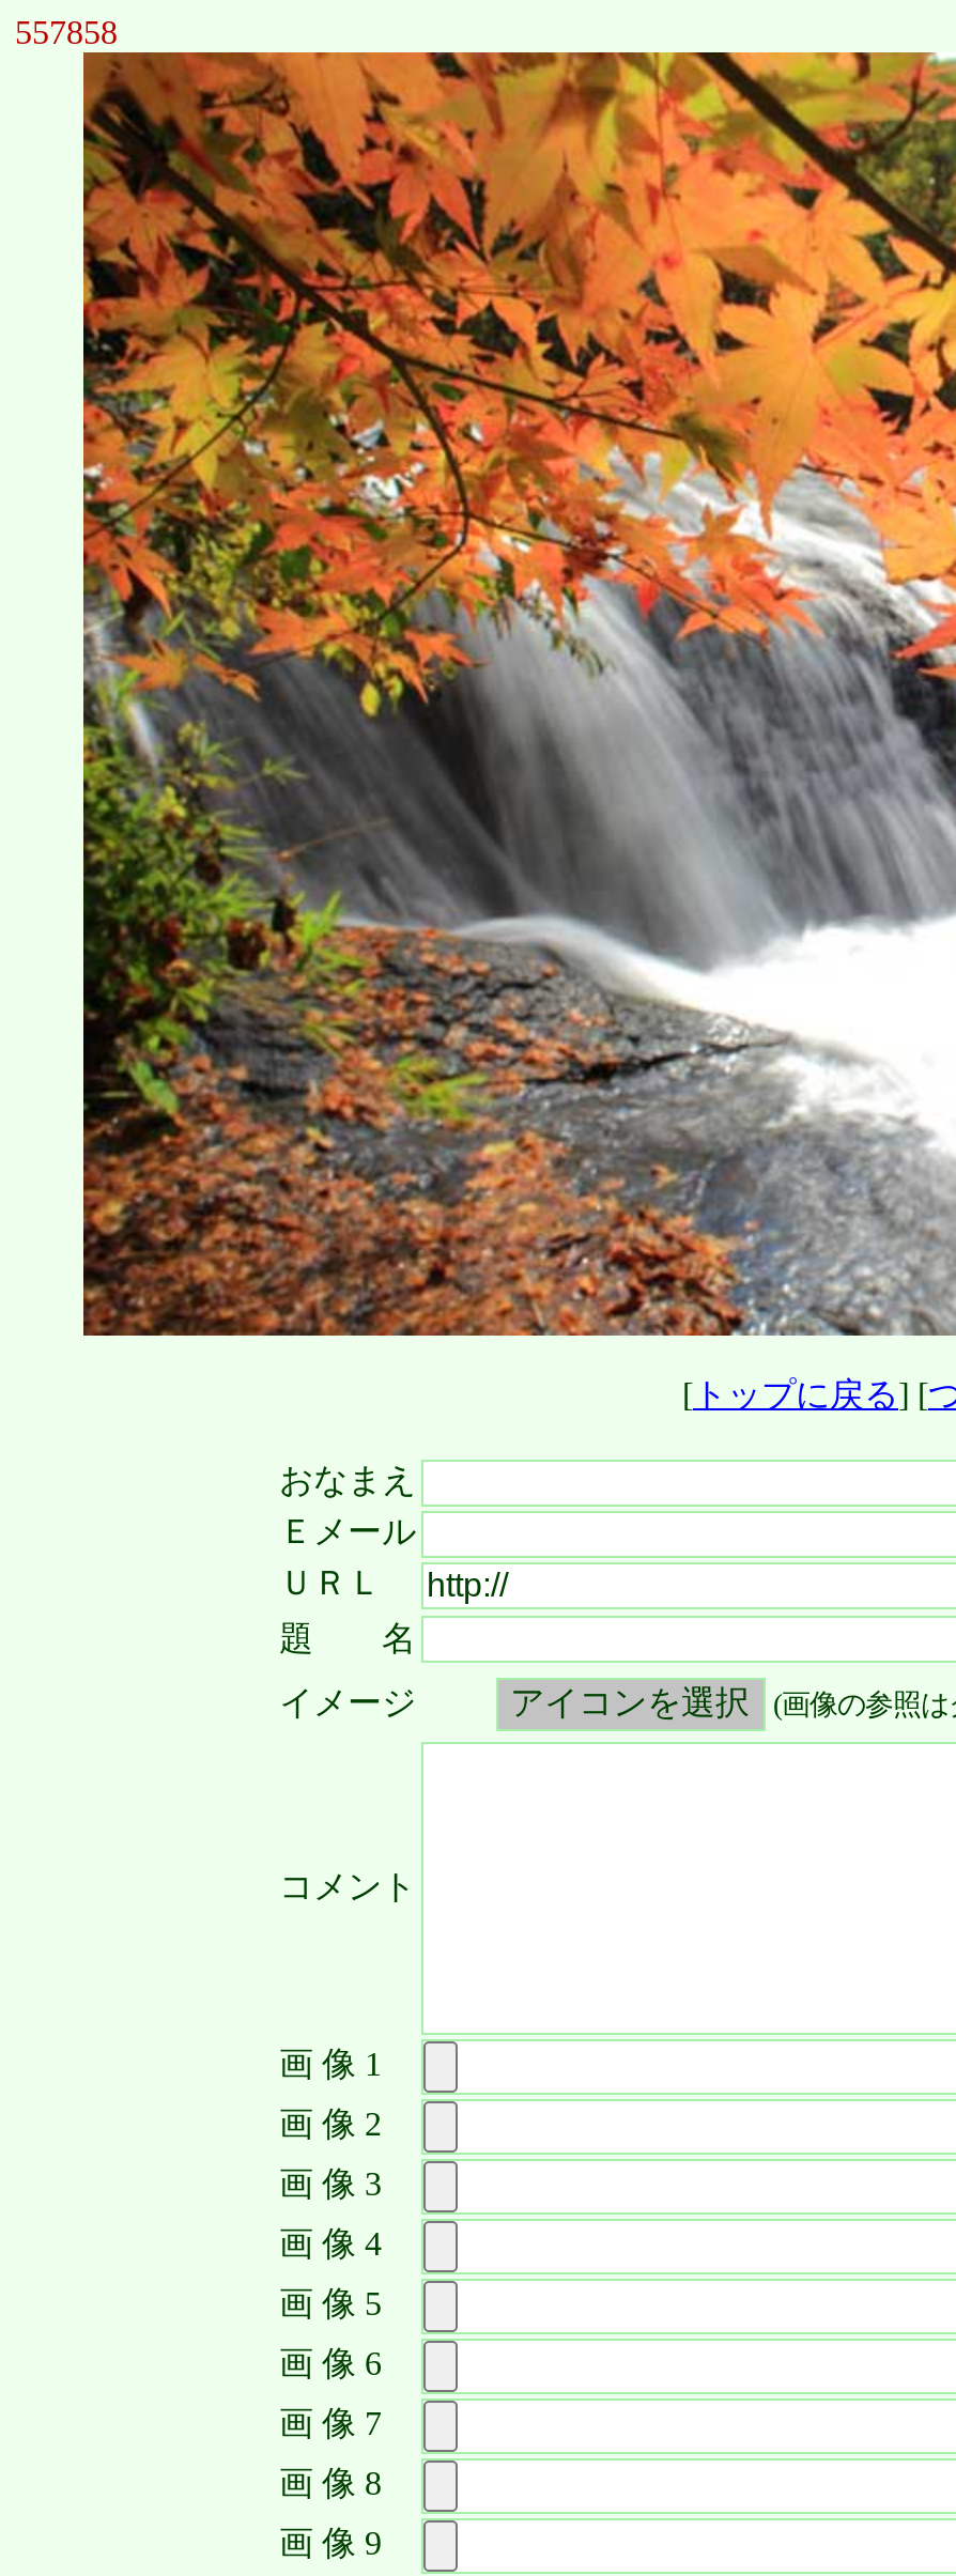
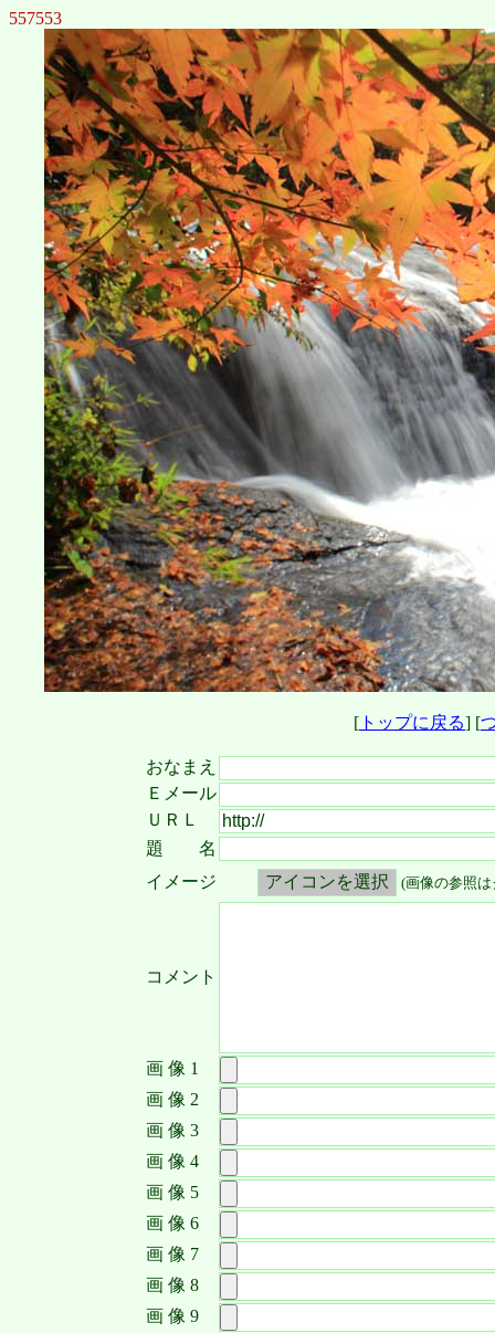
[15,14,118,50] 557858 -> [9,9,62,28] 557553

